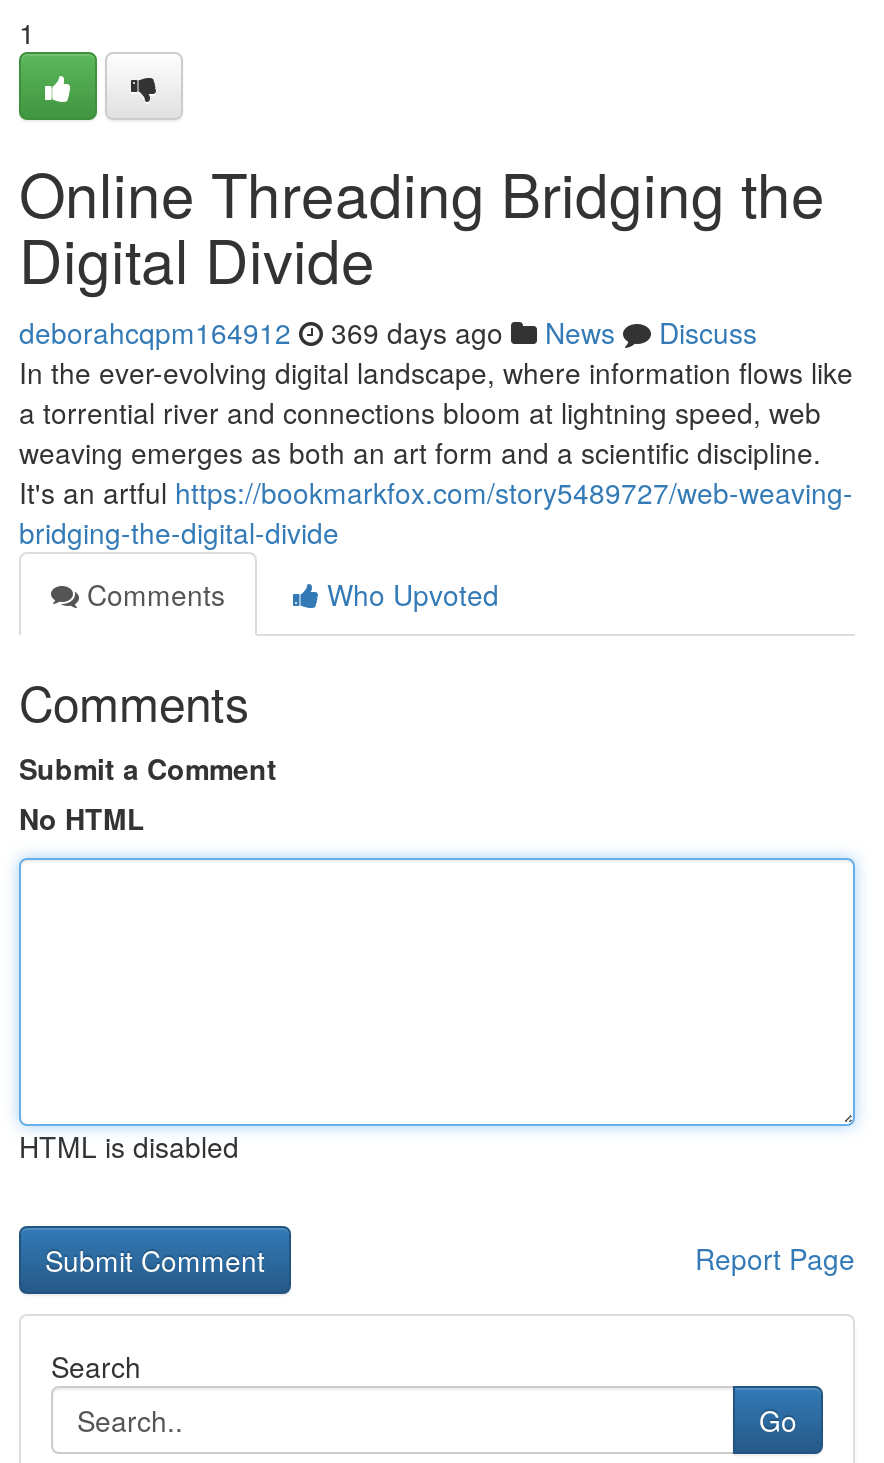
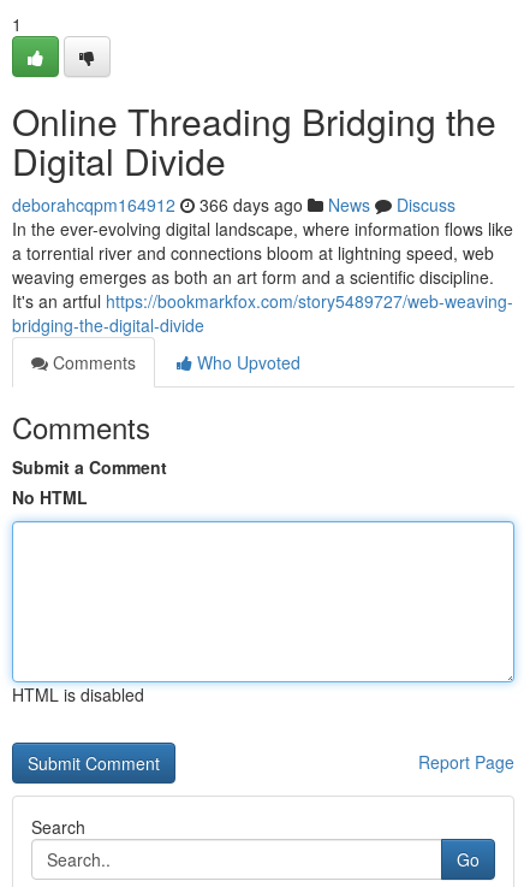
[19,312,757,352] deborahcqpm164912 369 days ago News Discuss -> [12,193,455,217] deborahcqpm164912 366 days ago News Discuss

